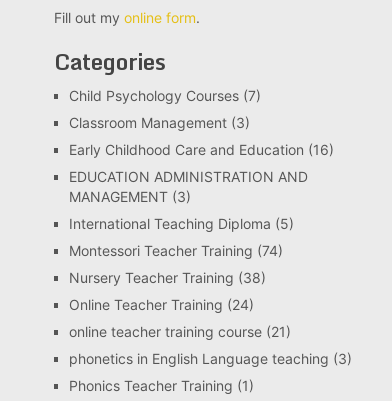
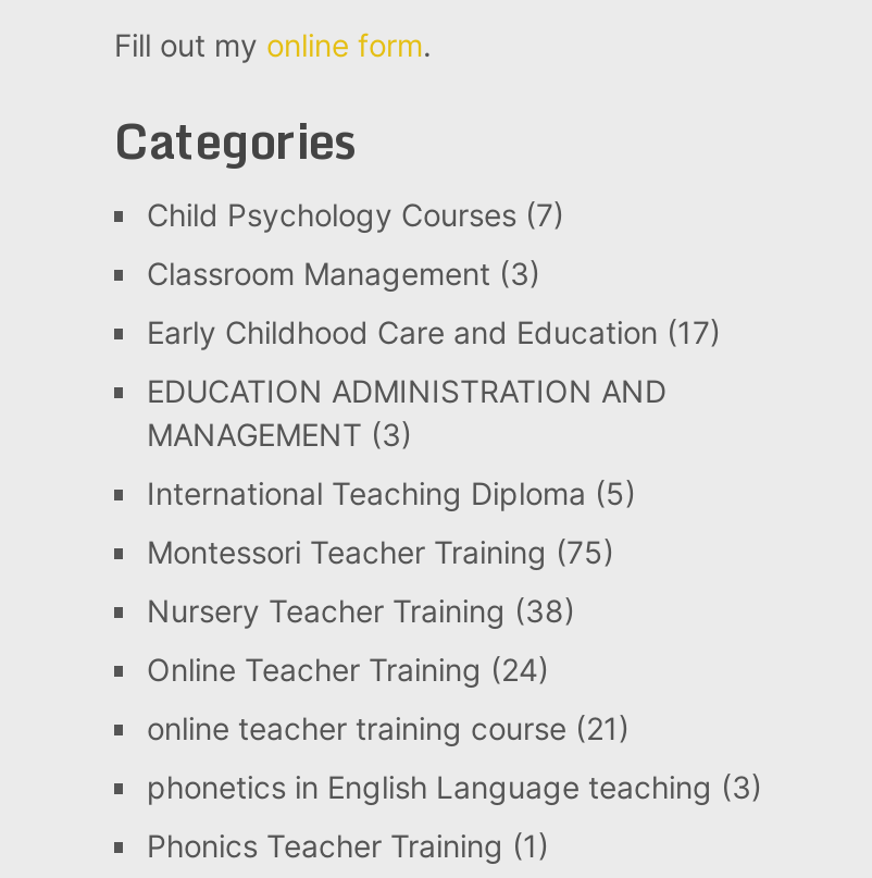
[69,140,334,157] Early Childhood Care and Education (16) -> [147,314,721,351] Early Childhood Care and Education (17)
[69,241,283,258] Montessori Teacher Training (74) -> [147,534,614,571] Montessori Teacher Training (75)

